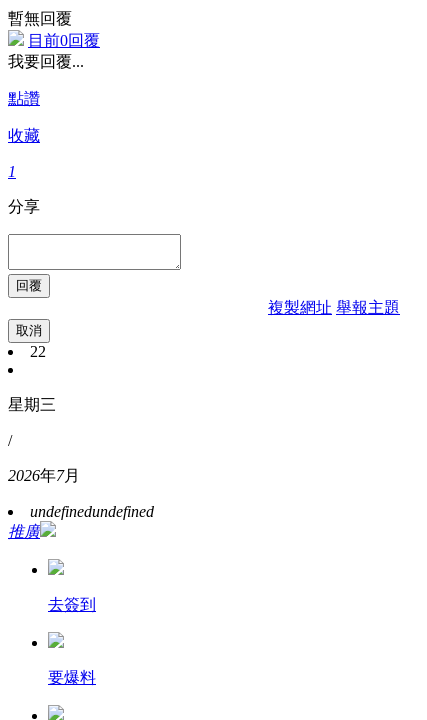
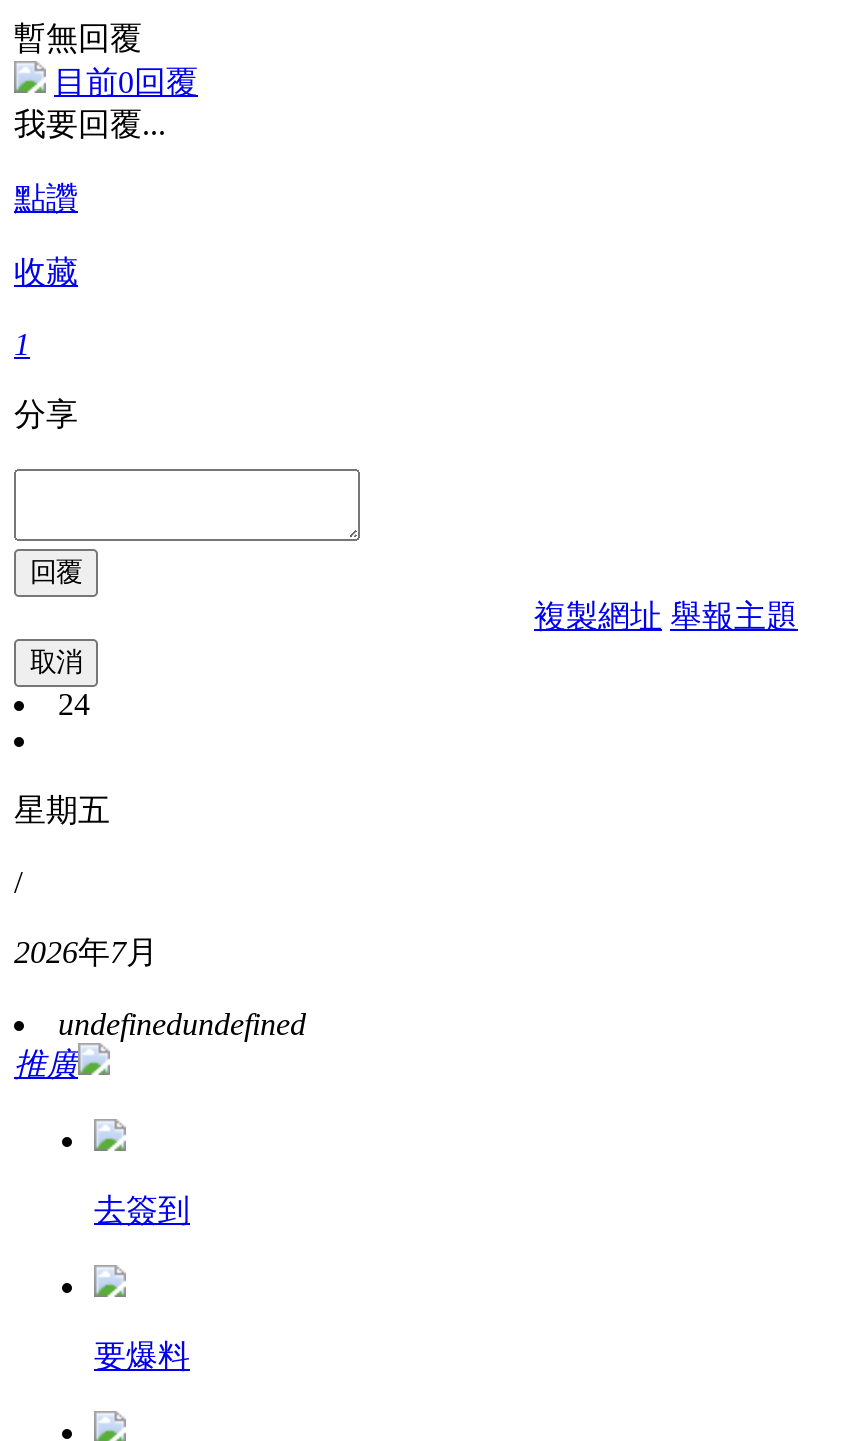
[30,343,46,360] 22 -> [58,687,90,721] 24
[8,396,56,413] 星期三 -> [14,793,110,827] 星期五

